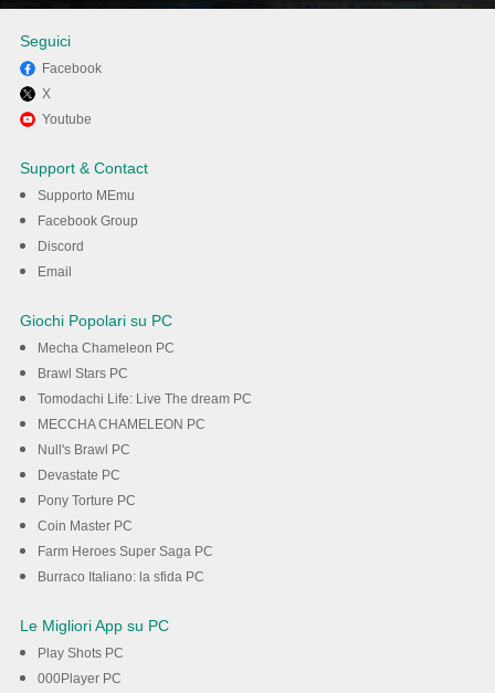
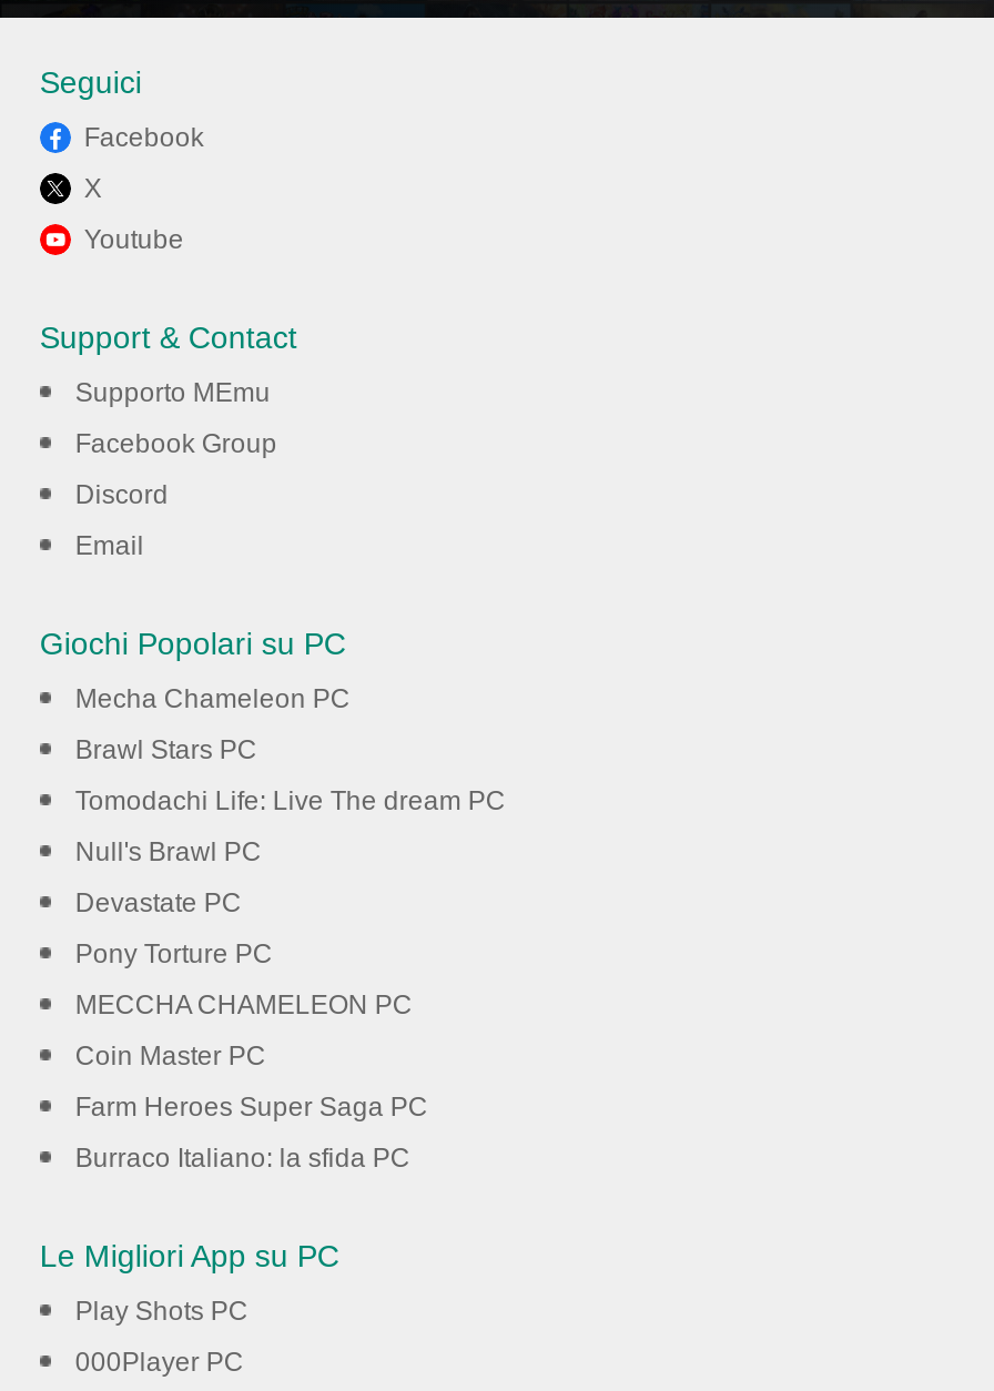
moved [37,417,205,433] -> [75,990,412,1021]: MECCHA CHAMELEON PC
moved [37,443,136,509] -> [75,837,273,970]: Null's Brawl PC | Devastate PC | Pony Torture PC

